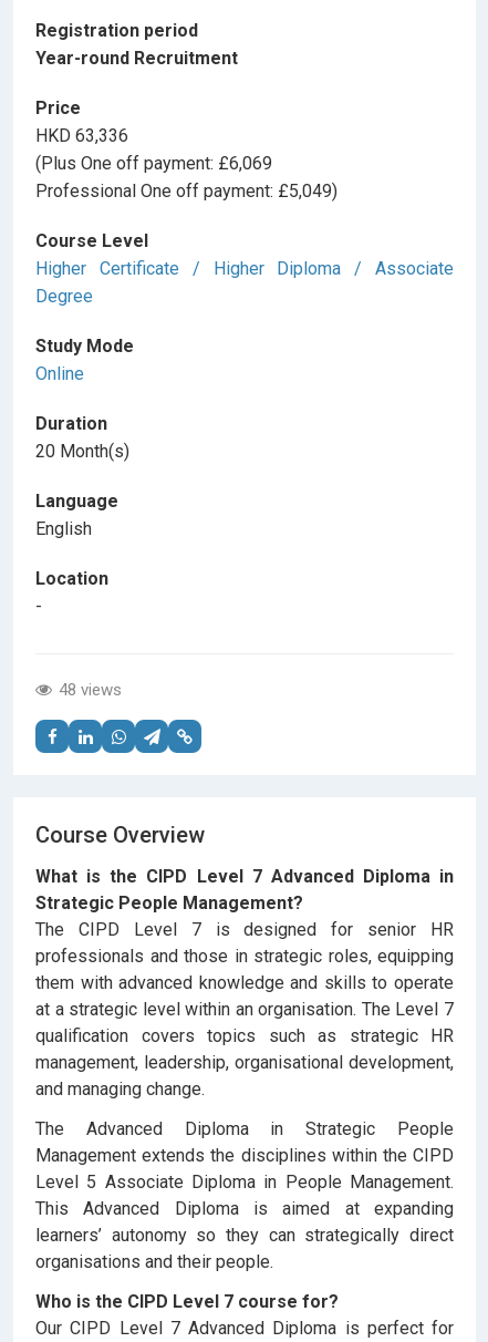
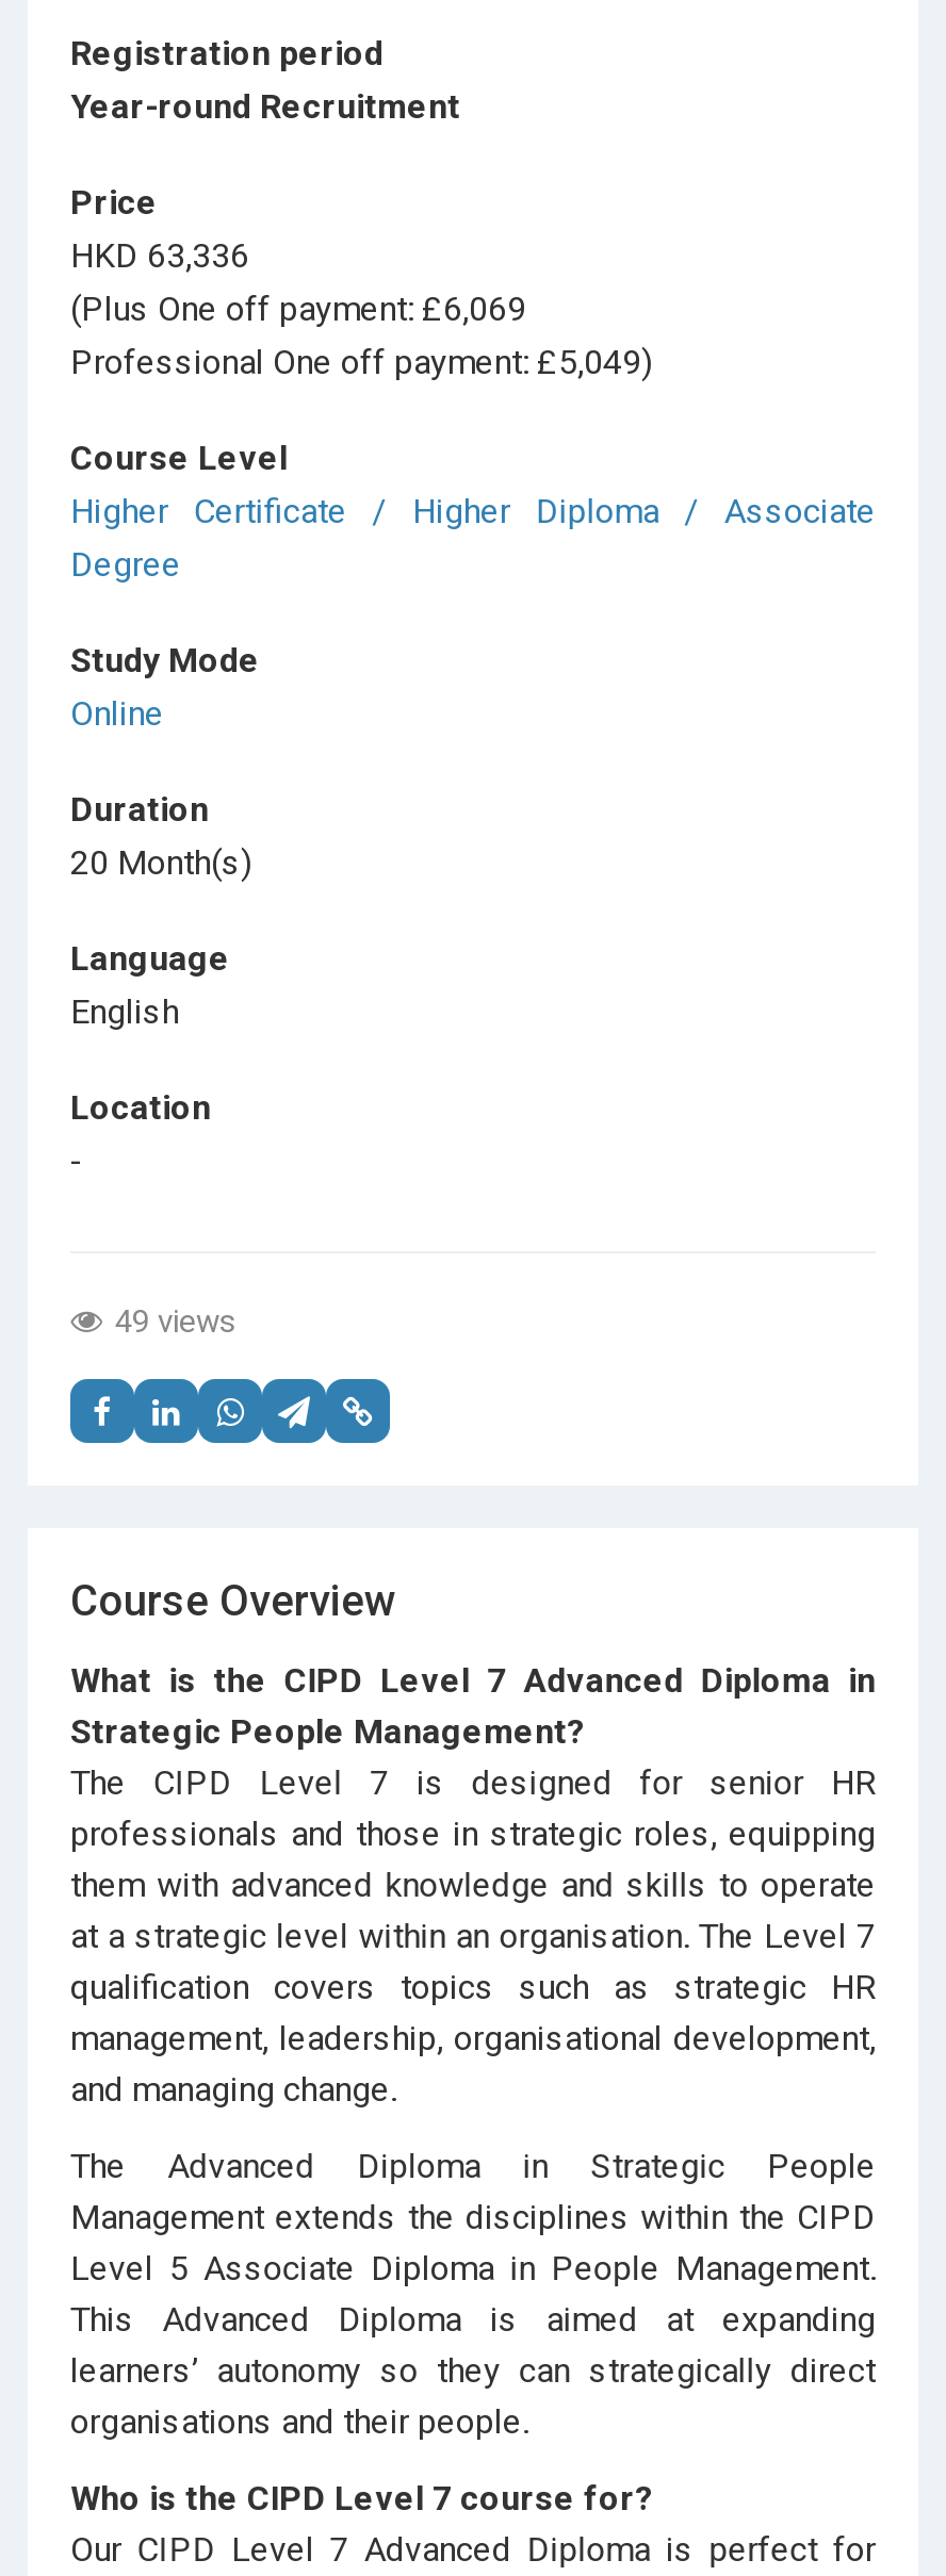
[54,680,122,700] 48 views -> [107,1302,237,1341] 49 views

